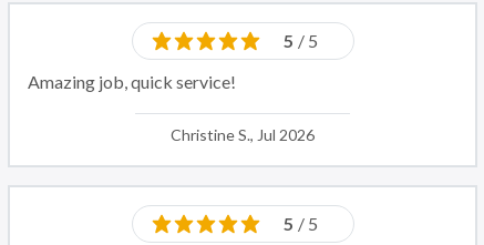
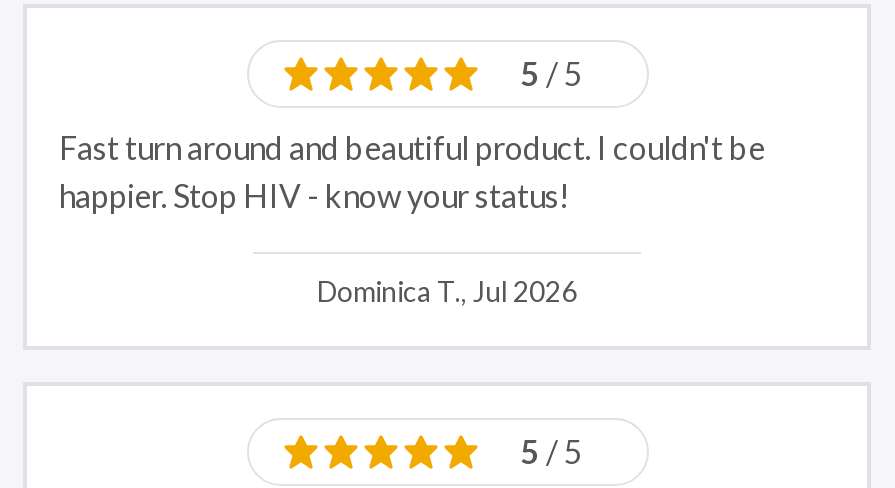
[28,71,236,92] Amazing job, quick service! -> [59,127,765,213] Fast turn around and beautiful product. I couldn't be | happier. Stop HIV - know your status!
[171,125,315,144] Christine S., Jul 2026 -> [317,273,577,307] Dominica T., Jul 2026

